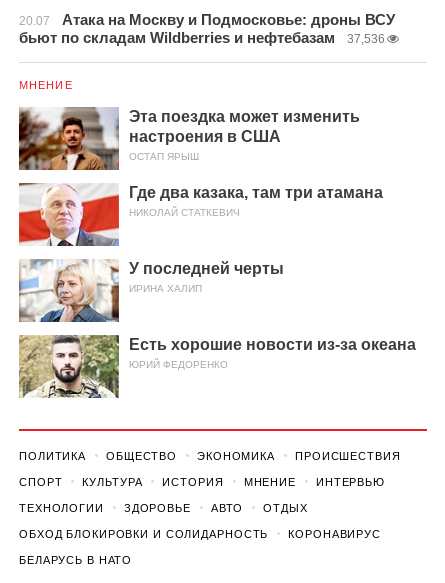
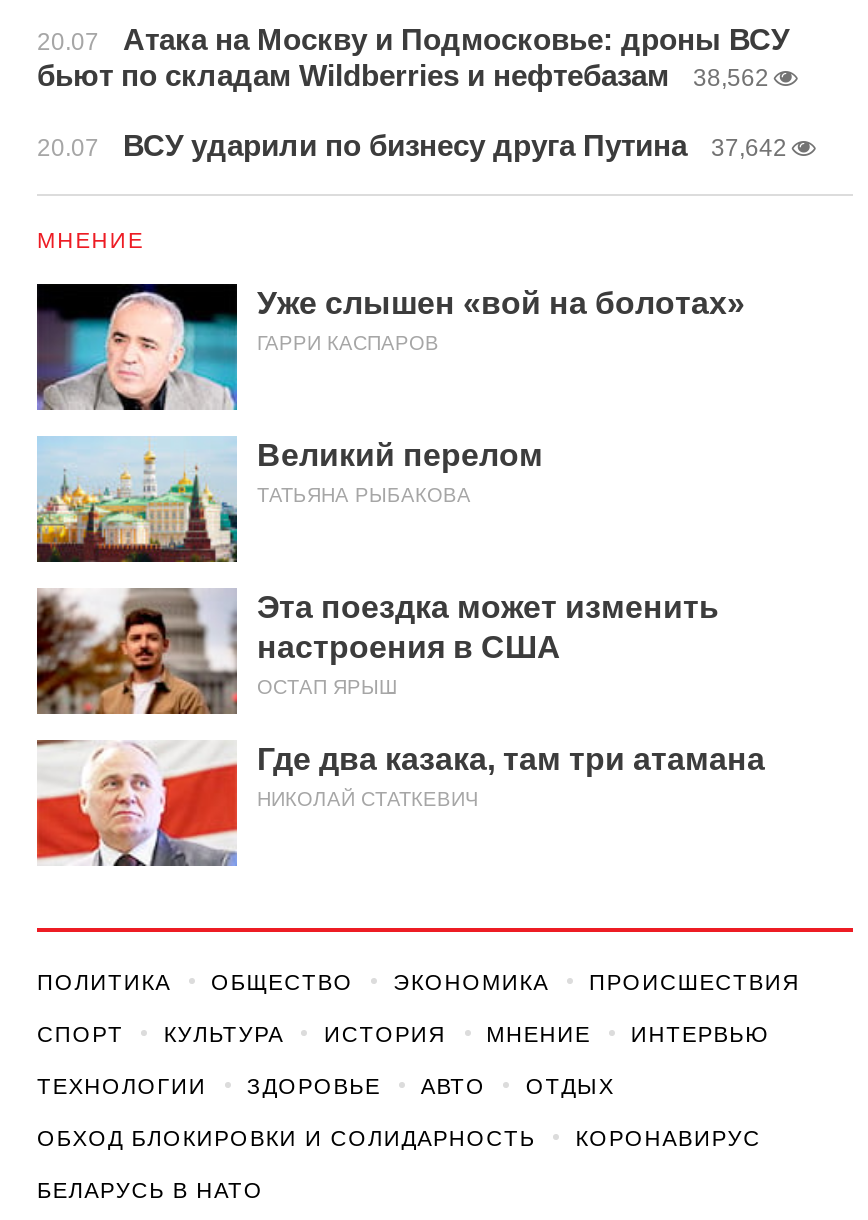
[347,32,385,46] 37,536 -> [37,64,787,162] 38,562 | 20.07 | ВСУ ударили по бизнесу друга Путина | 37,642
none -> [35,282,745,506] [image] | Уже слышен «вой на болотах» | ГАРРИ КАСПАРОВ | Великий перелом | ТАТЬЯНА РЫБАКОВА
none -> [35,436,239,564] [image]
moved [17,106,383,218] -> [33,586,765,810]: [image] | Эта поездка может изменить | настроения в США | ОСТАП ЯРЫШ | Где два казака, там три атамана | НИКОЛАЙ СТАТКЕВИЧ
[18,258,416,370] [image] | У последней черты | ИРИНА ХАЛИП | Есть хорошие новости из-за океана | ЮРИЙ ФЕДОРЕНКО -> none
[18,334,120,399] [image] -> none

